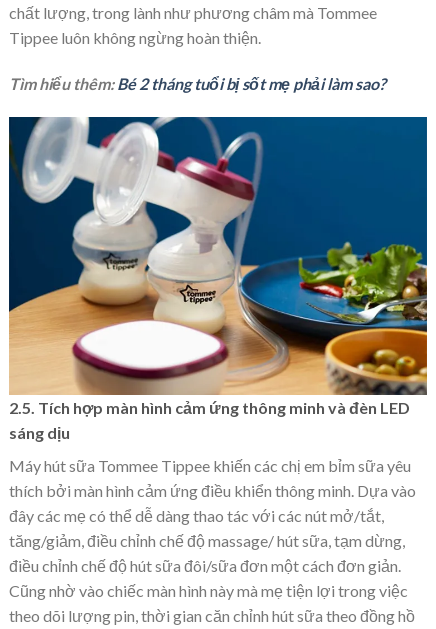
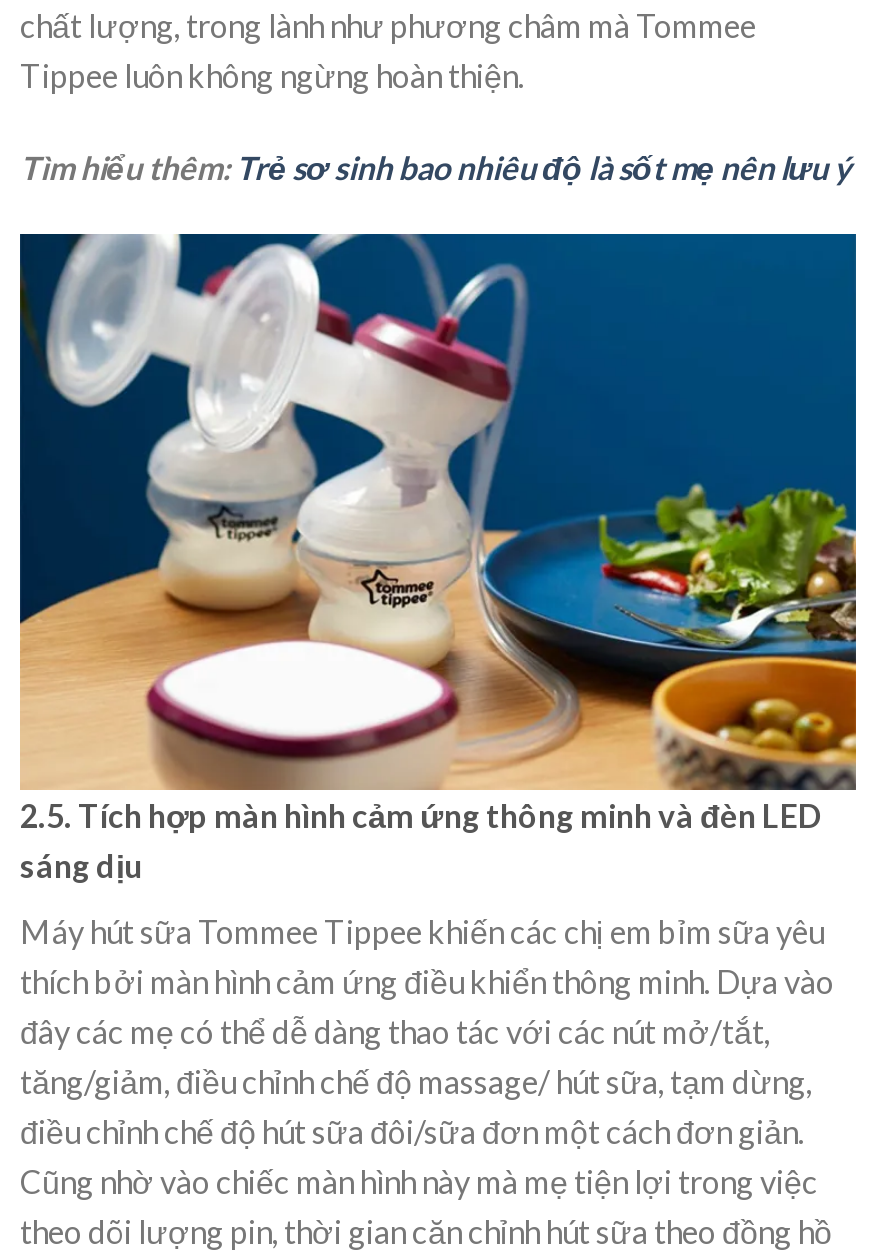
[9,74,386,93] Tìm hiểu thêm: Bé 2 tháng tuổi bị sốt mẹ phải làm sao? -> [20,148,852,186] Tìm hiểu thêm: Trẻ sơ sinh bao nhiêu độ là sốt mẹ nên lưu ý

